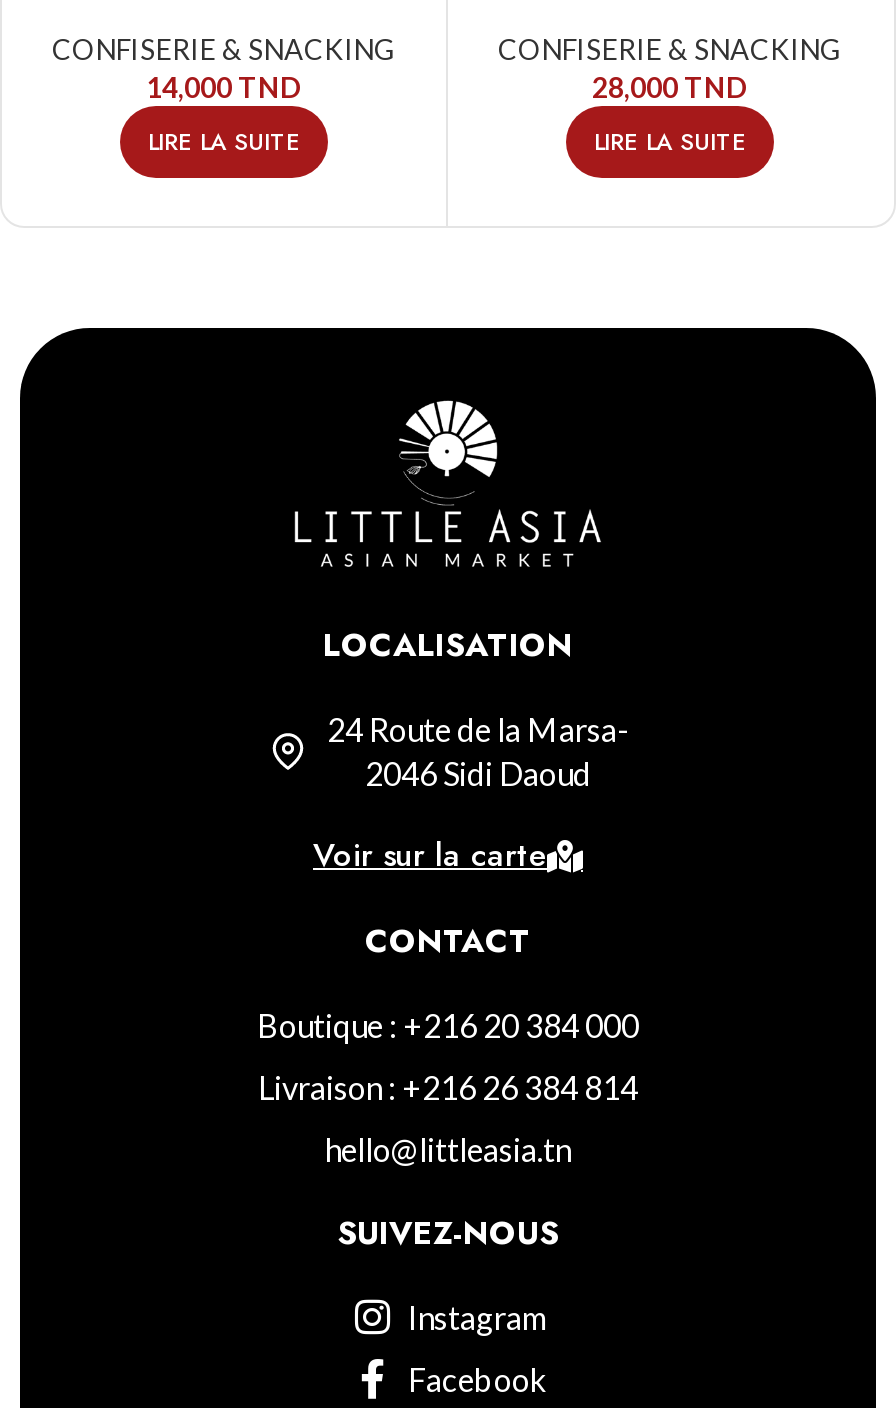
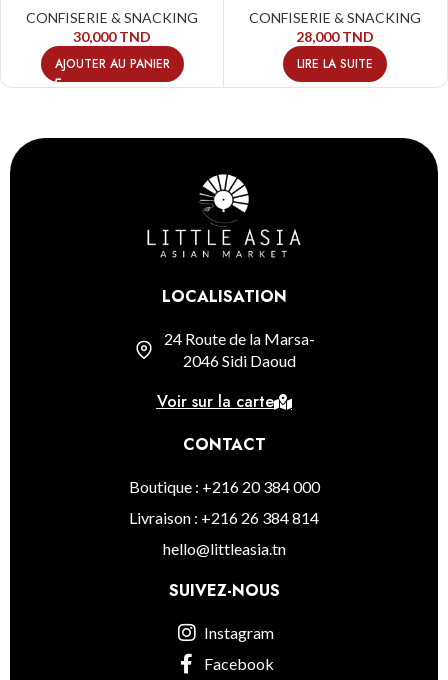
[146,70,302,104] 14,000 TND -> [73,28,151,45] 30,000 TND
[148,124,300,160] LIRE LA SUITE -> [54,55,169,73] AJOUTER AU PANIER

